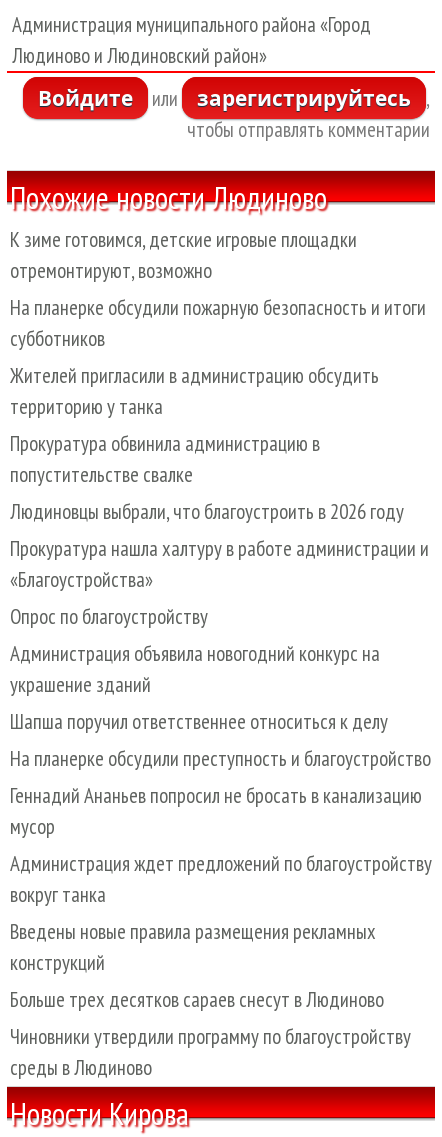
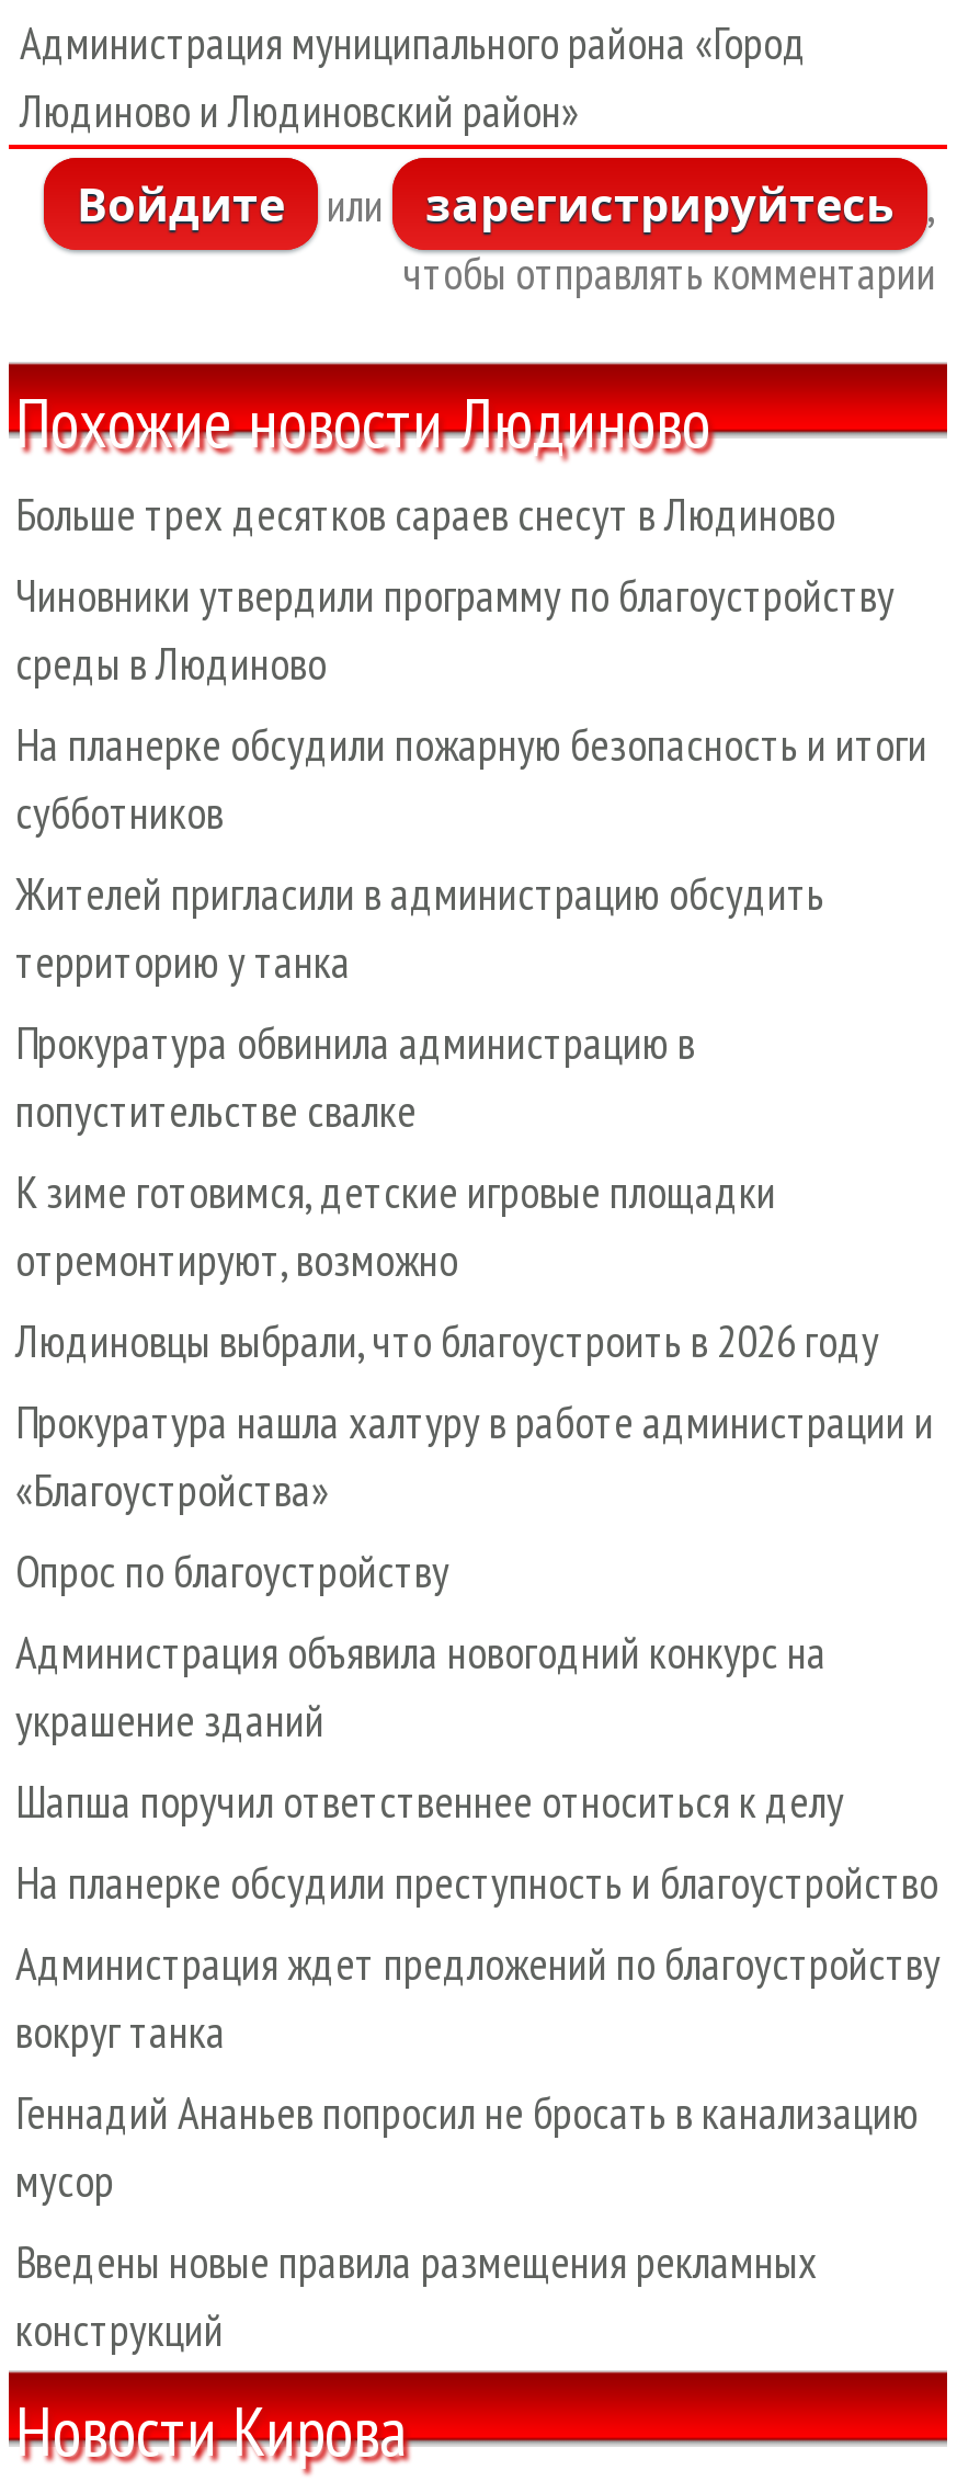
moved [10,226,357,284] -> [15,1162,776,1289]: К зиме готовимся, детские игровые площадки | отремонтируют, возможно
moved [10,294,426,488] -> [15,714,927,1140]: На планерке обсудили пожарную безопасность и итоги | субботников | Жителей пригласили в администрацию обсудить | территорию у танка | Прокуратура обвинила администрацию в | попустительстве свалке
moved [10,498,431,772] -> [15,1311,938,1911]: Людиновцы выбрали, что благоустроить в 2026 году | Прокуратура нашла халтуру в работе администрации и | «Благоустройства» | Опрос по благоустройству | Администрация объявила новогодний конкурс на | украшение зданий | Шапша поручил ответственнее относиться к делу | На планерке обсудили преступность и благоустройство
moved [10,782,422,840] -> [15,2083,919,2210]: Геннадий Ананьев попросил не бросать в канализацию | мусор
moved [10,850,432,908] -> [15,1933,941,2061]: Администрация ждет предложений по благоустройству | вокруг танка
moved [10,918,376,976] -> [15,2232,818,2359]: Введены новые правила размещения рекламных | конструкций
moved [10,986,411,1081] -> [15,484,895,692]: Больше трех десятков сараев снесут в Людиново | Чиновники утвердили программу по благоустройству | среды в Людиново

